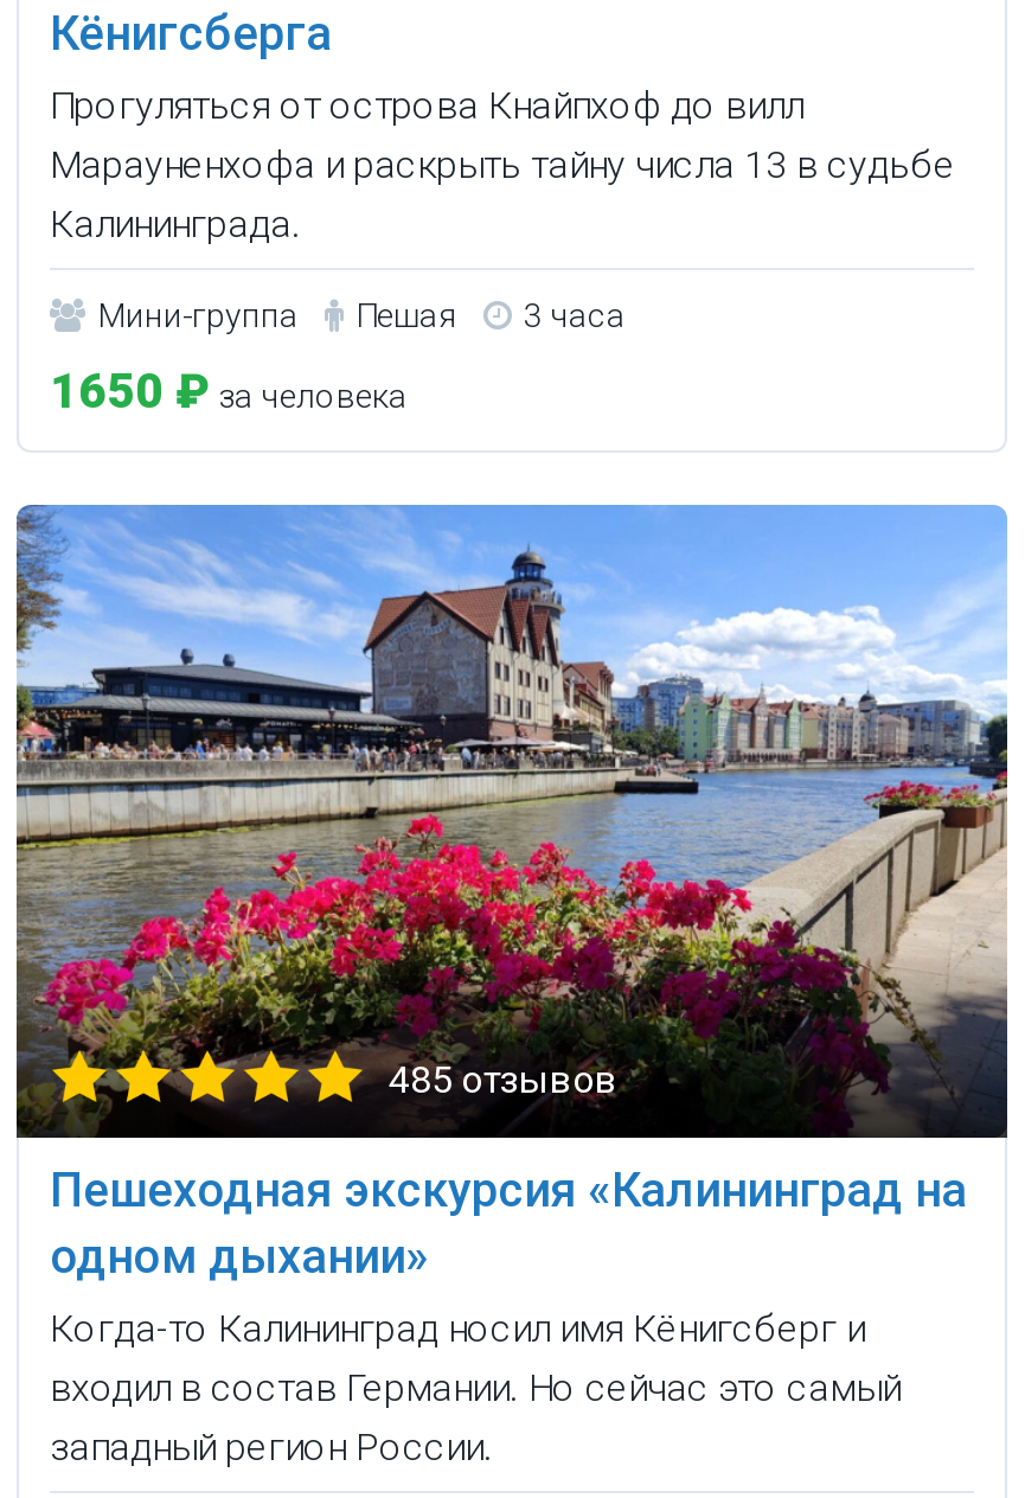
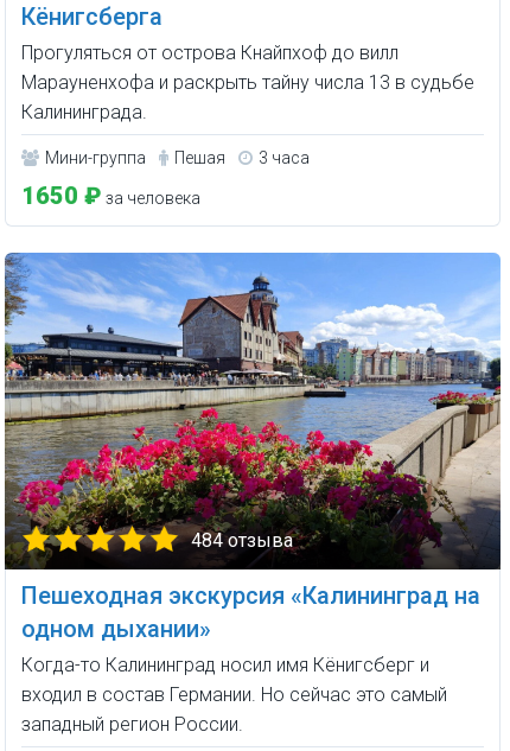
[389,1058,619,1103] 485 отзывов -> [191,529,293,552] 484 отзыва

